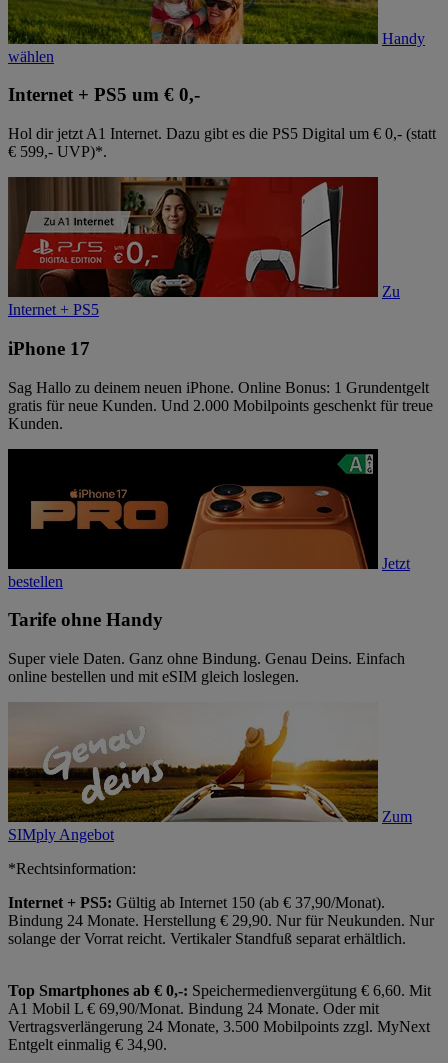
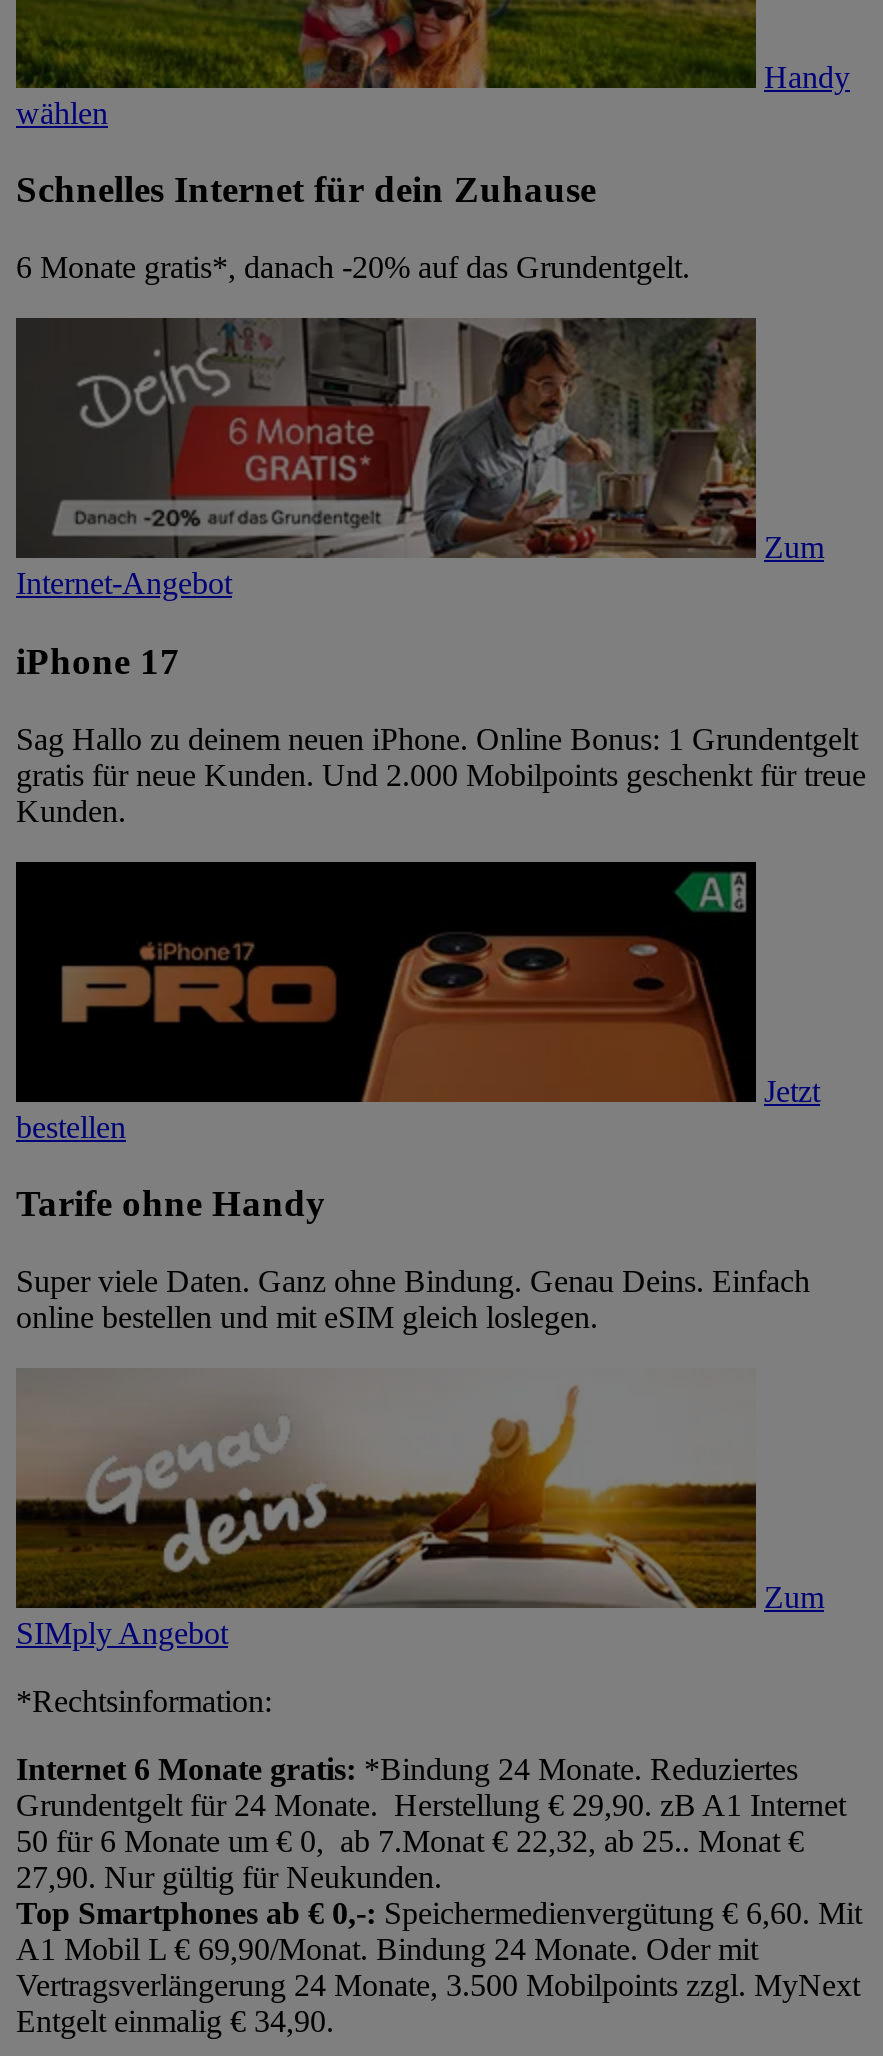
[8,84,200,105] Internet + PS5 um € 0,- -> [16,169,596,211] Schnelles Internet für dein Zuhause
[8,125,436,160] Hol dir jetzt A1 Internet. Dazu gibt es die PS5 Digital um € 0,- (statt | € 599,- UVP)*. -> [16,250,690,284] 6 Monate gratis*, danach -20% auf das Grundentgelt.
[8,176,400,318] [image] | Zu | Internet + PS5 -> [16,316,824,600] [image] | Zum | Internet-Angebot
[8,894,434,947] Internet + PS5: Gültig ab Internet 150 (ab € 37,90/Monat). | Bindung 24 Monate. Herstellung € 29,90. Nur für Neukunden. Nur | solange der Vorrat reicht. Vertikaler Standfuß separat erhältlich. -> [16,1752,846,1894] Internet 6 Monate gratis: *Bindung 24 Monate. Reduziertes | Grundentgelt für 24 Monate. Herstellung € 29,90. zB A1 Internet | 50 für 6 Monate um € 0, ab 7.Monat € 22,32, ab 25.. Monat € | 27,90. Nur gültig für Neukunden.

